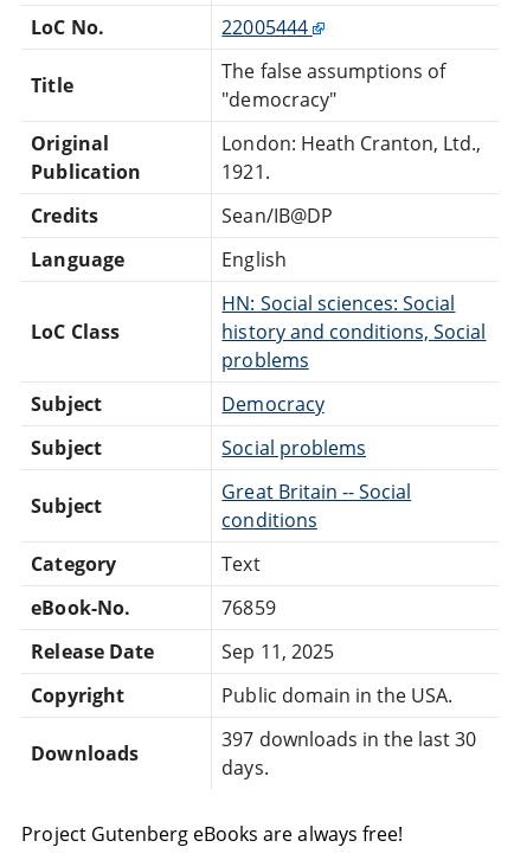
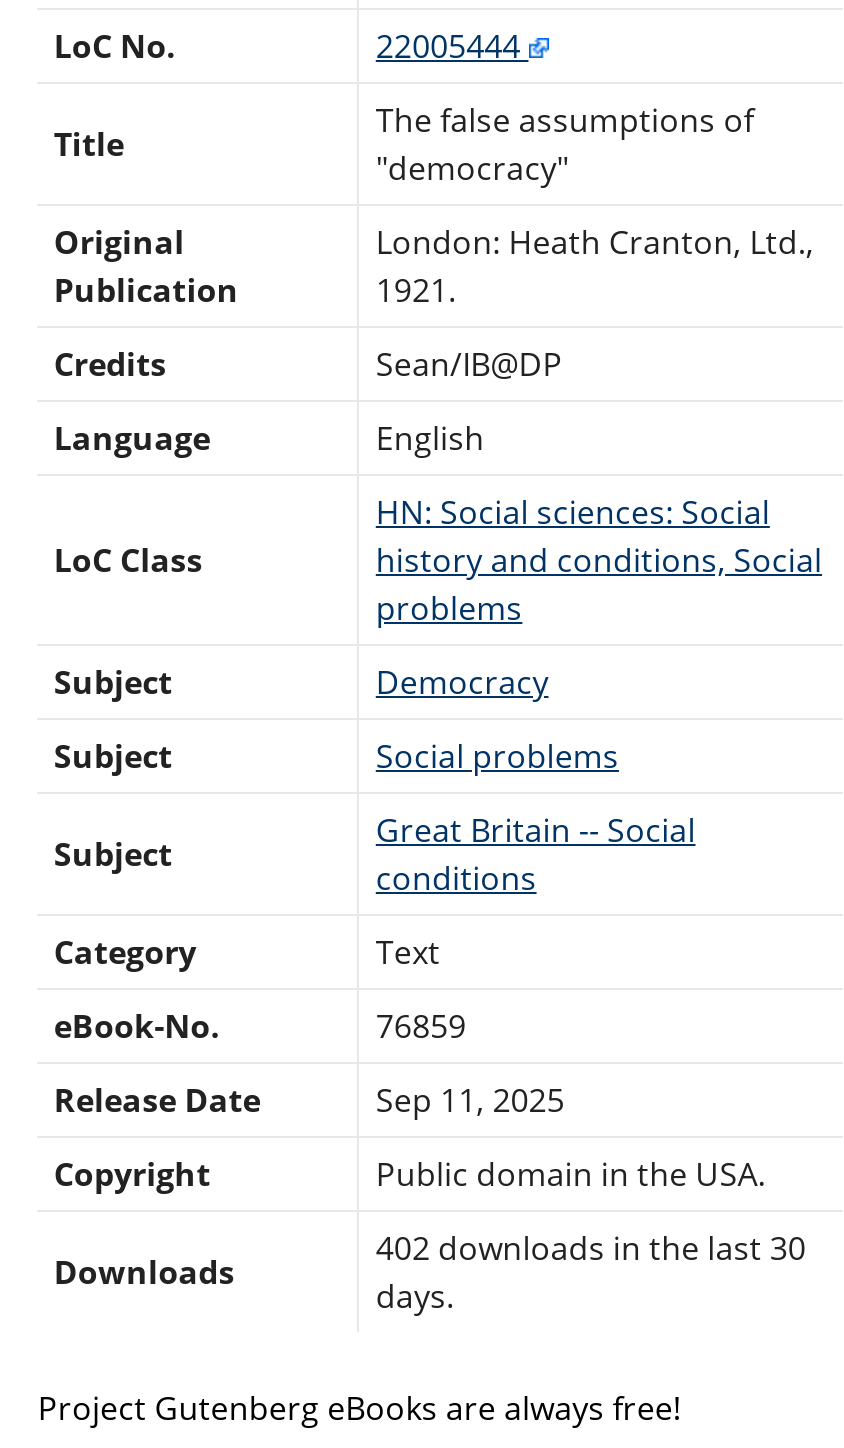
[222,726,477,752] 397 downloads in the last 30 -> [376,1225,806,1269] 402 downloads in the last 30

